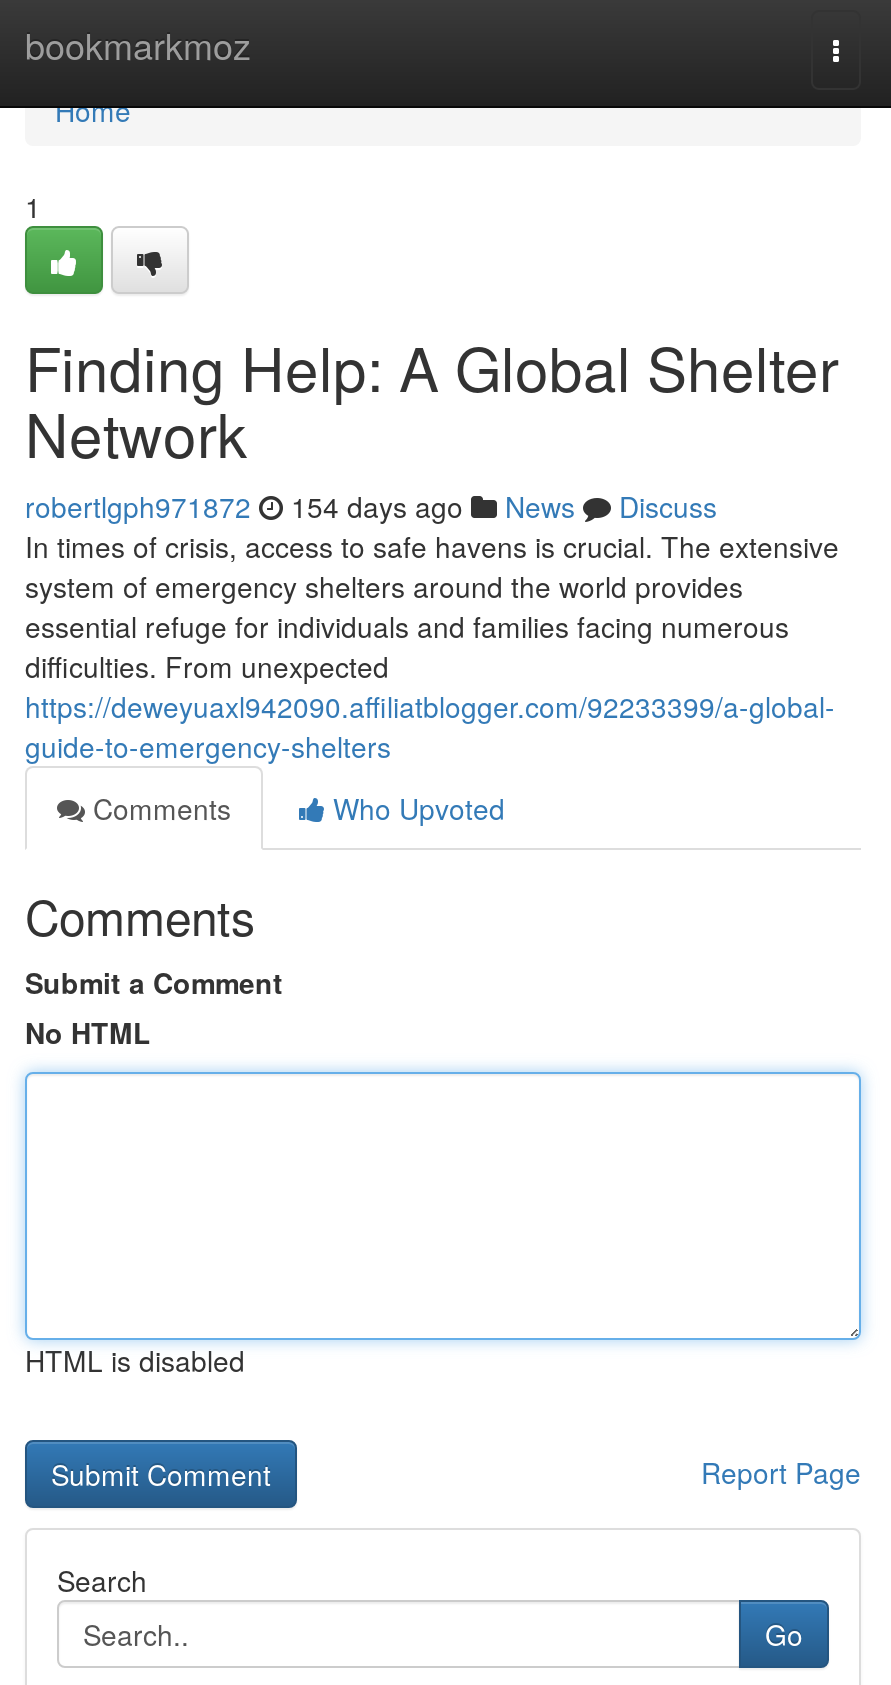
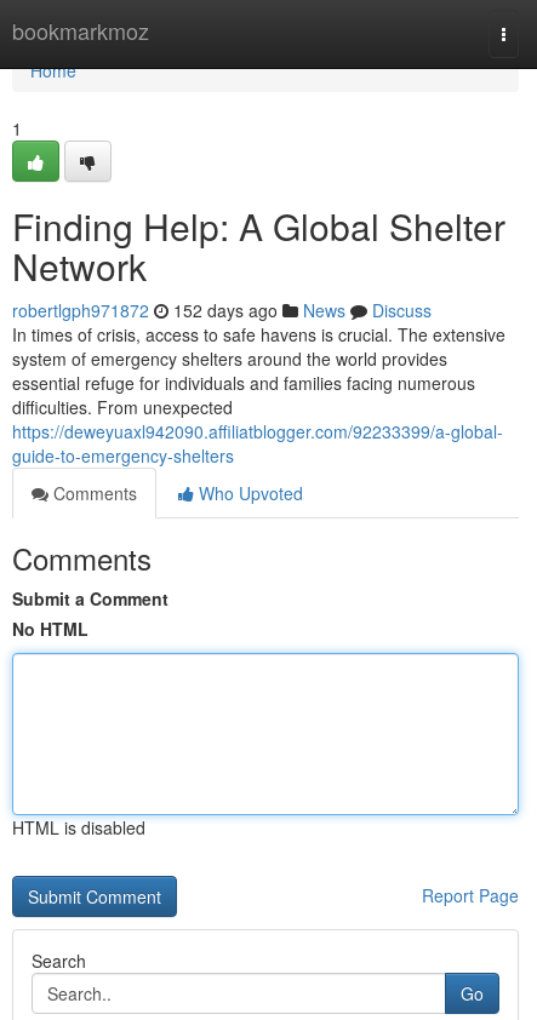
[25,486,717,526] robertlgph971872 154 days ago News Discuss -> [12,298,432,322] robertlgph971872 152 days ago News Discuss

